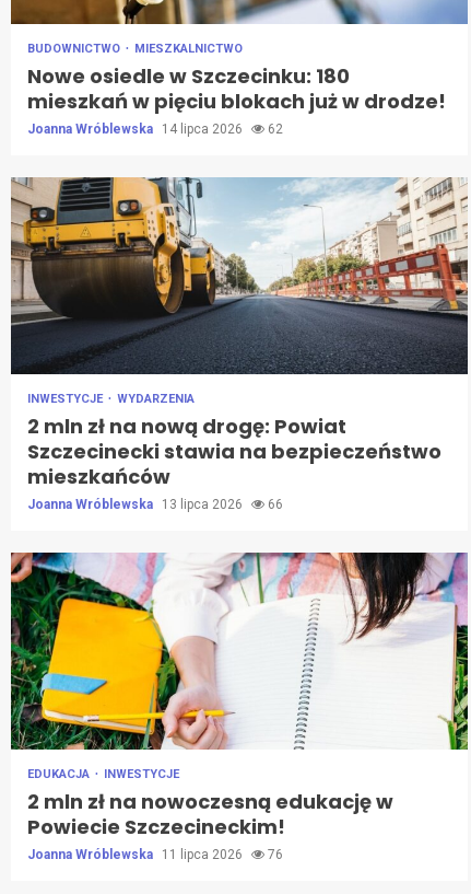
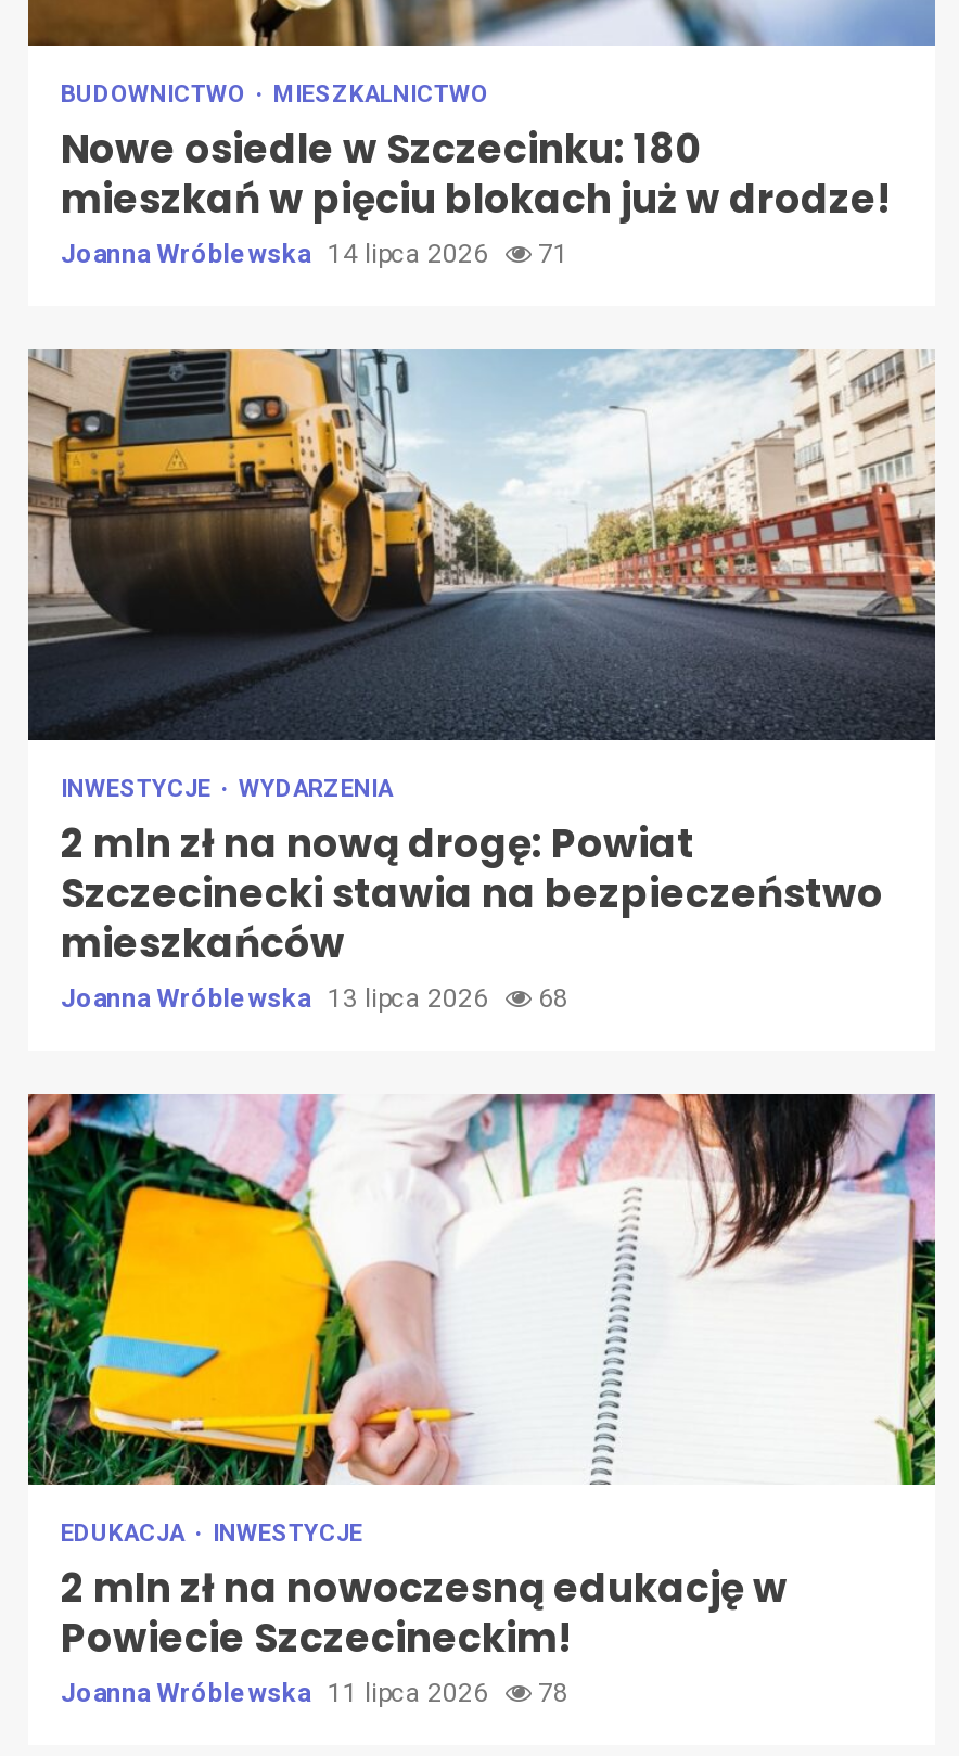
[27,121,283,136] Joanna Wróblewska 14 lipca 2026 62 -> [61,240,568,270] Joanna Wróblewska 14 lipca 2026 71
[27,496,283,512] Joanna Wróblewska 13 lipca 2026 66 -> [61,985,568,1015] Joanna Wróblewska 13 lipca 2026 68
[27,847,283,862] Joanna Wróblewska 11 lipca 2026 76 -> [61,1679,568,1710] Joanna Wróblewska 11 lipca 2026 78

